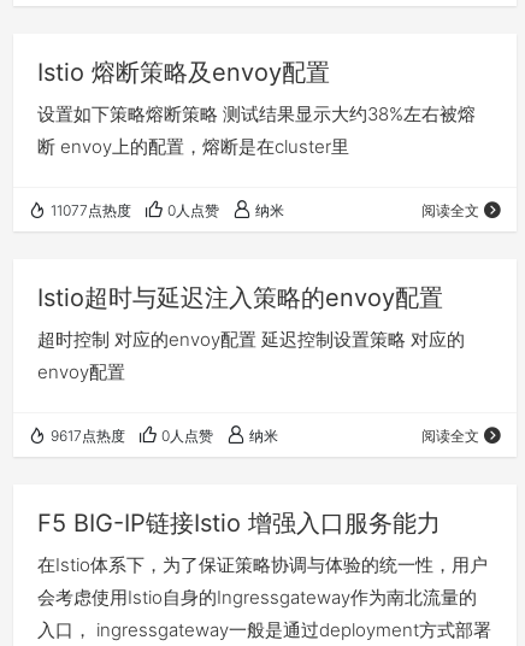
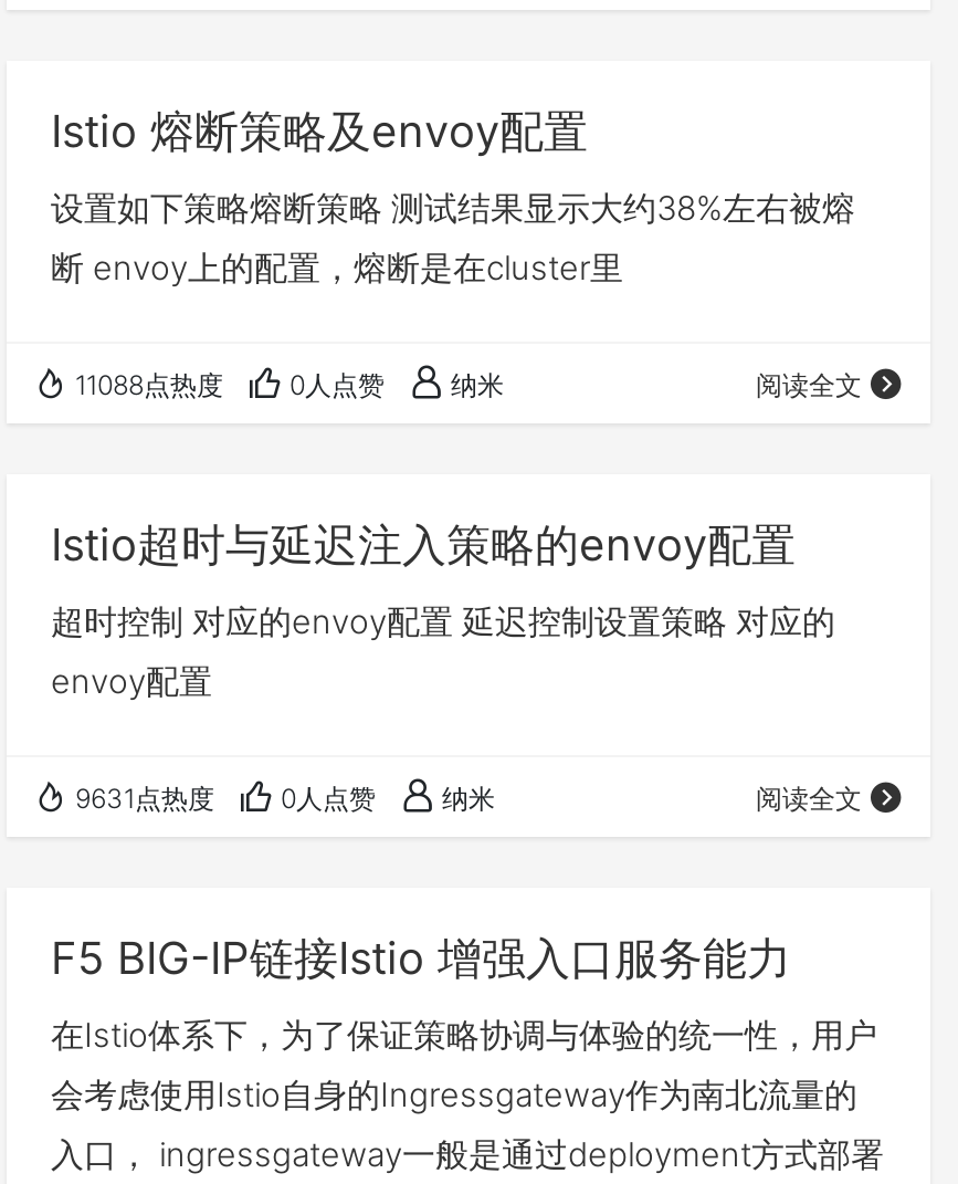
[51,201,284,219] 11077点热度 0人点赞 纳米 -> [75,368,504,401] 11088点热度 0人点赞 纳米
[51,427,278,445] 9617点热度 0人点赞 纳米 -> [75,782,495,815] 9631点热度 0人点赞 纳米

